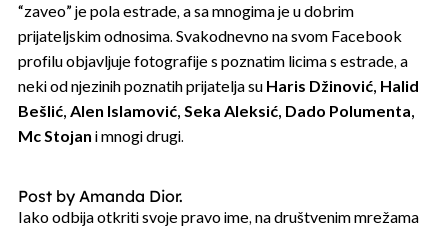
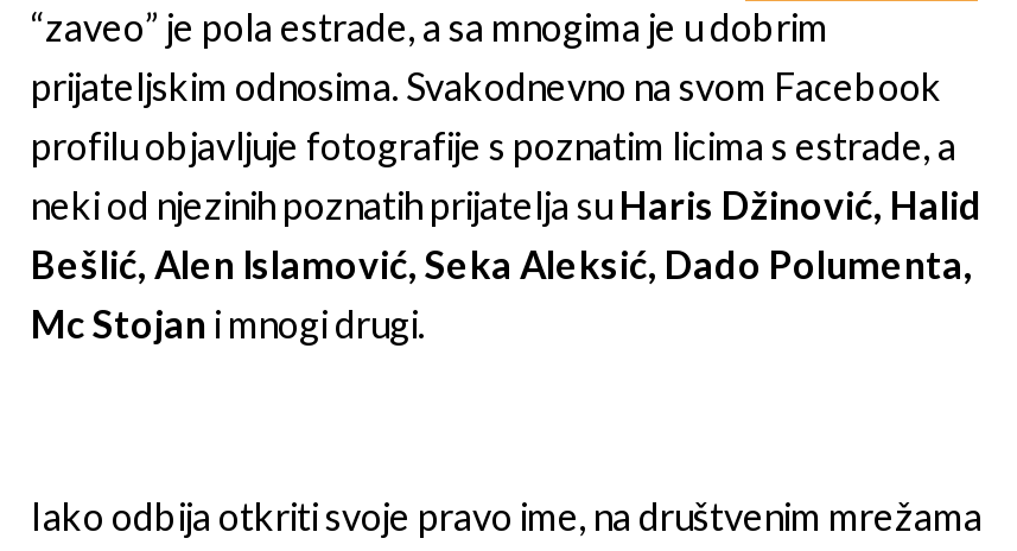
[18,186,183,206] Post by Amanda Dior. -> none

